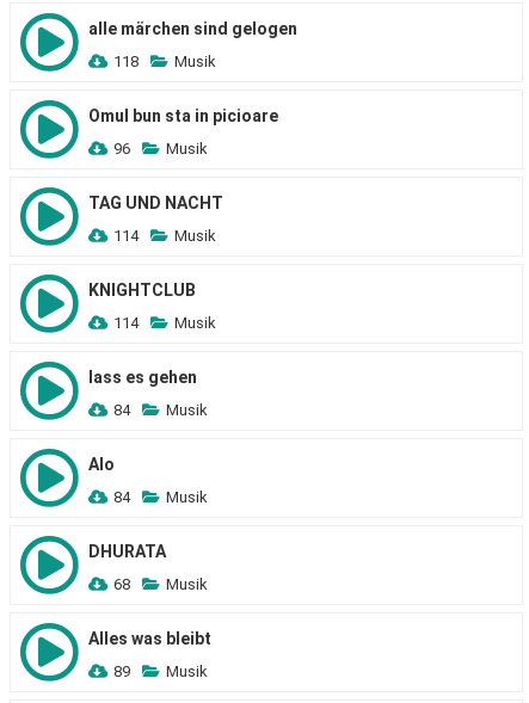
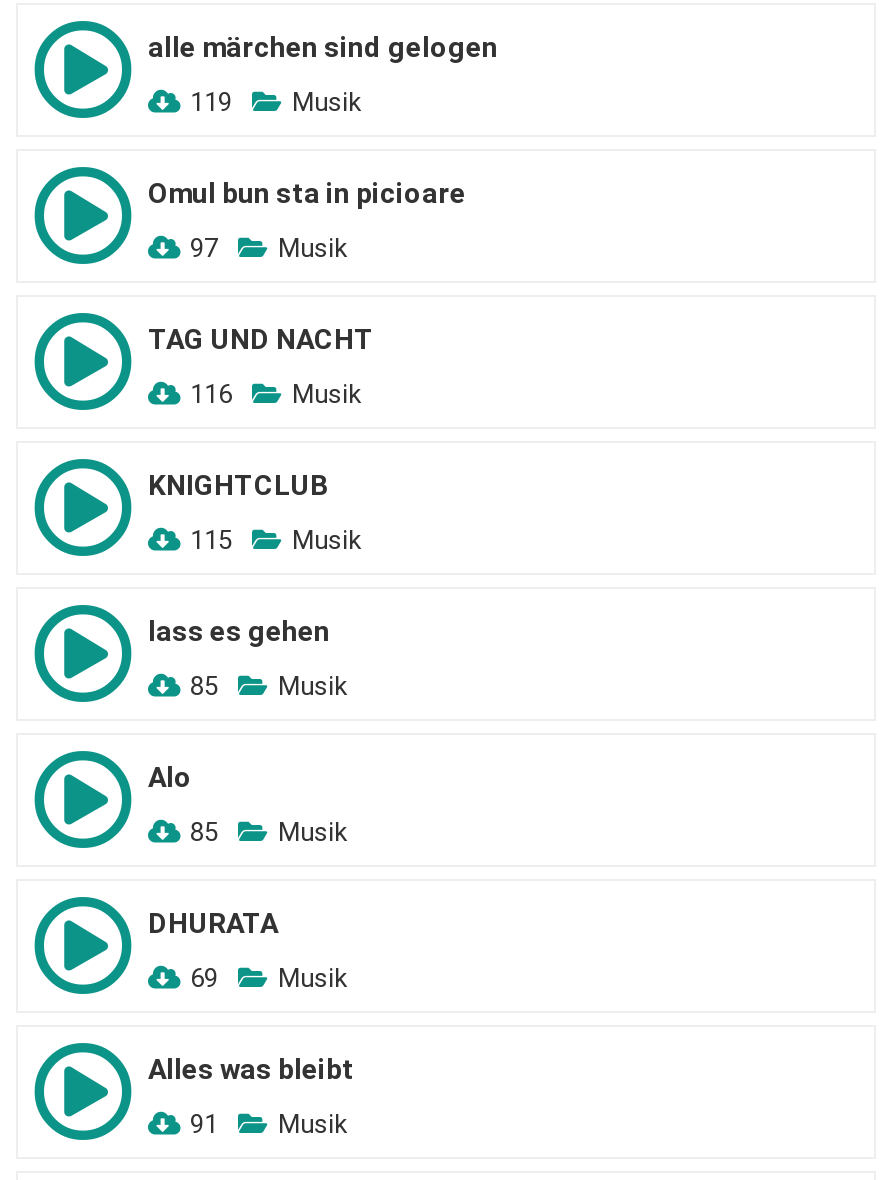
[113,53,216,70] 118 Musik -> [190,87,362,117] 119 Musik
[113,140,208,158] 96 Musik -> [190,233,348,263] 97 Musik
[113,227,216,245] 114 Musik -> [190,379,362,409] 116 Musik
[113,314,216,332] 114 Musik -> [190,525,362,555] 115 Musik
[113,401,208,419] 84 Musik -> [190,671,348,701] 85 Musik
[113,488,208,506] 84 Musik -> [190,817,348,847] 85 Musik
[113,575,208,593] 68 Musik -> [190,963,348,993] 69 Musik
[113,662,208,680] 89 Musik -> [190,1109,348,1139] 91 Musik

